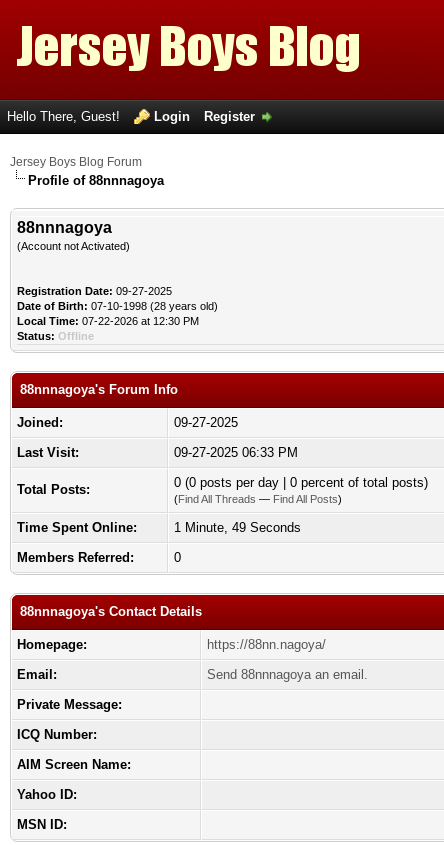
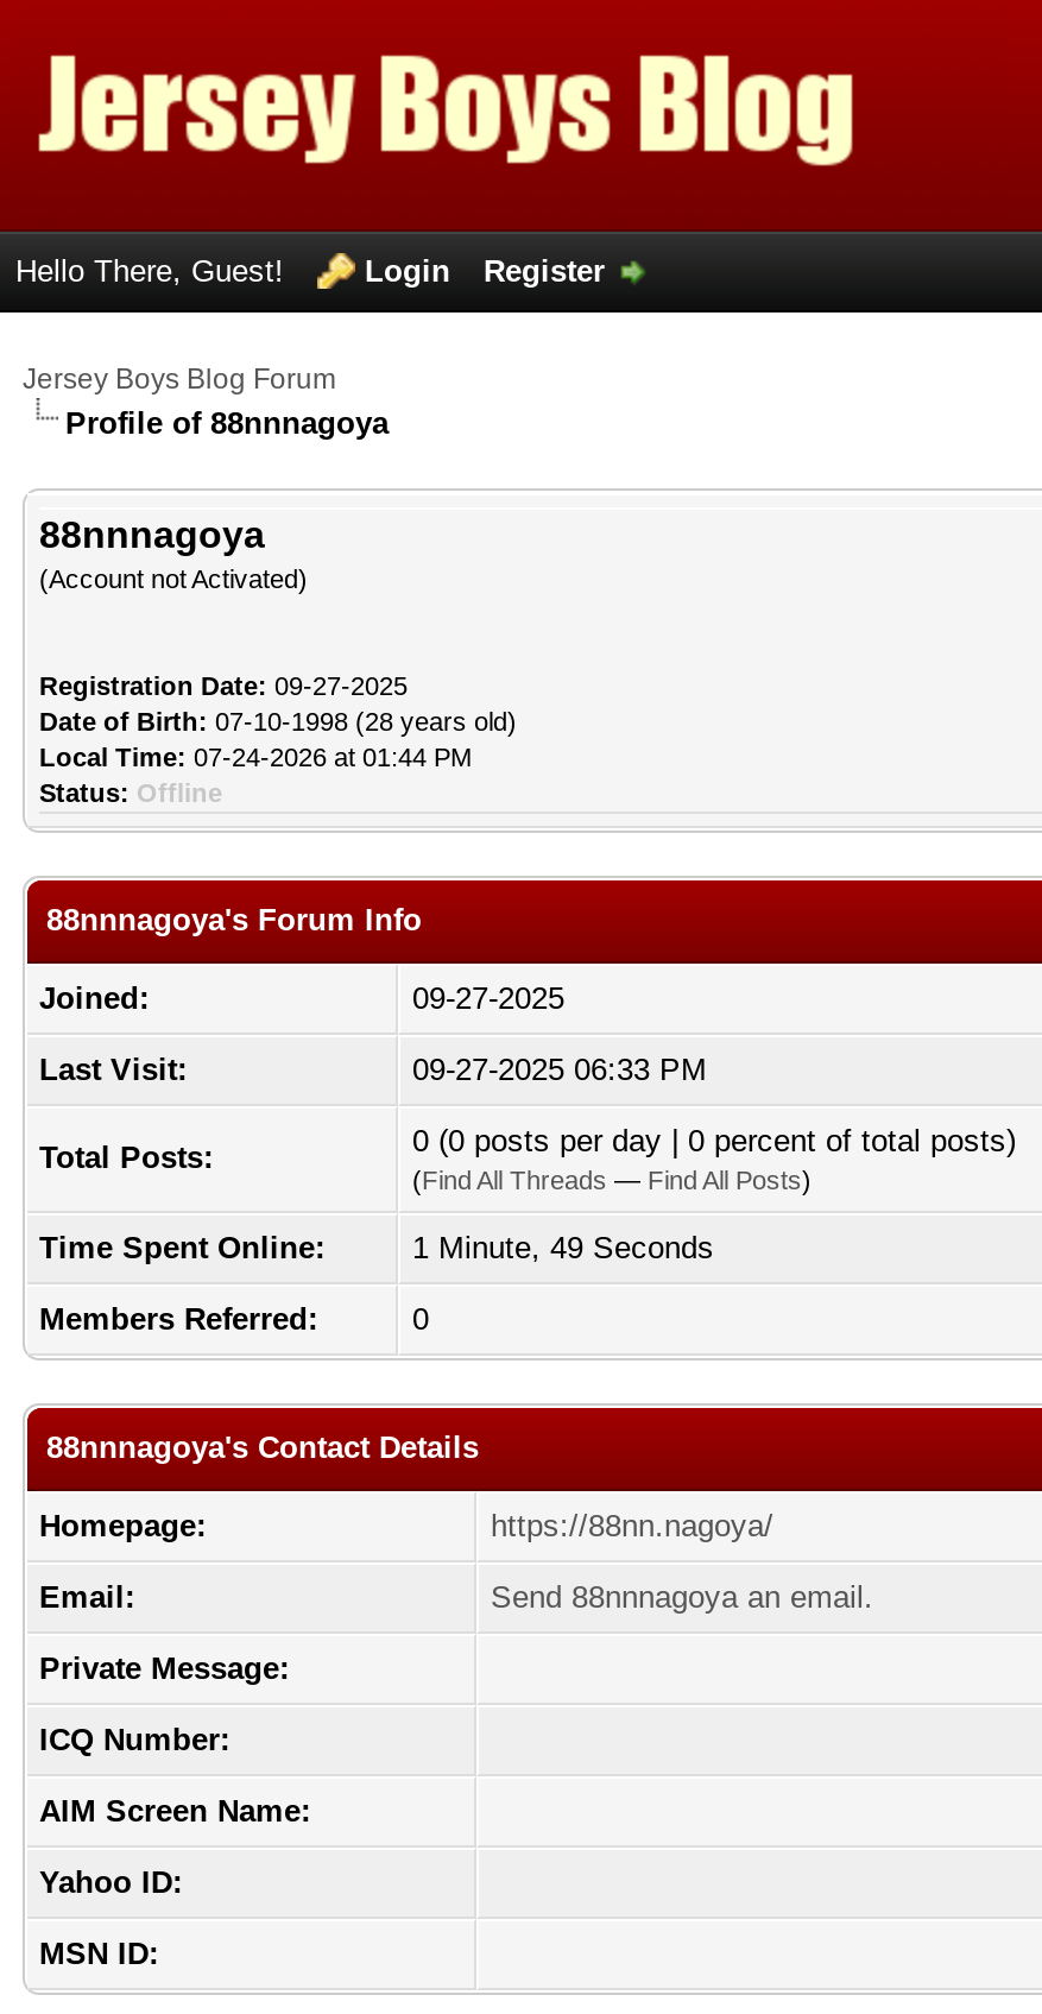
[17,315,199,327] Local Time: 07-22-2026 at 12:30 PM -> [39,743,472,771] Local Time: 07-24-2026 at 01:44 PM

